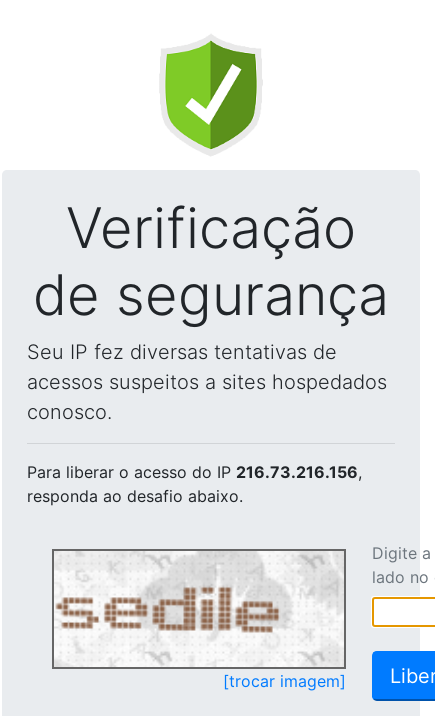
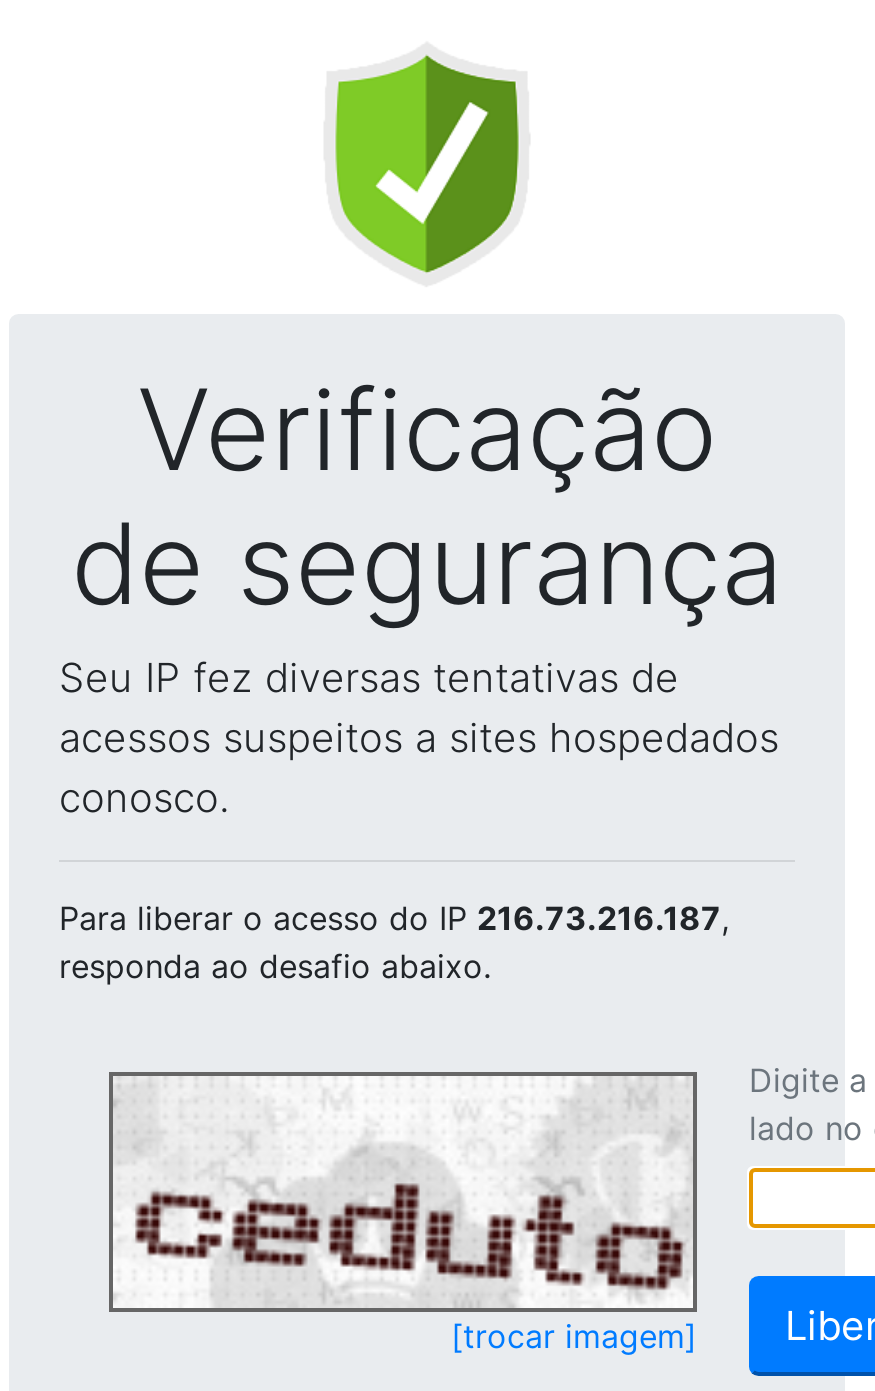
[27,462,362,482] Para liberar o acesso do IP 216.73.216.156, -> [59,898,729,938] Para liberar o acesso do IP 216.73.216.187,
[56,554,343,666] [image] -> [117,1080,689,1304] [image]

